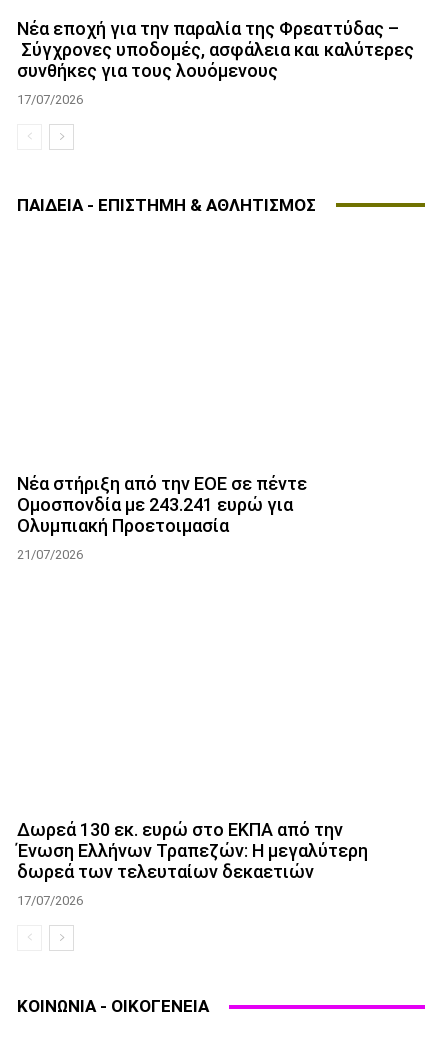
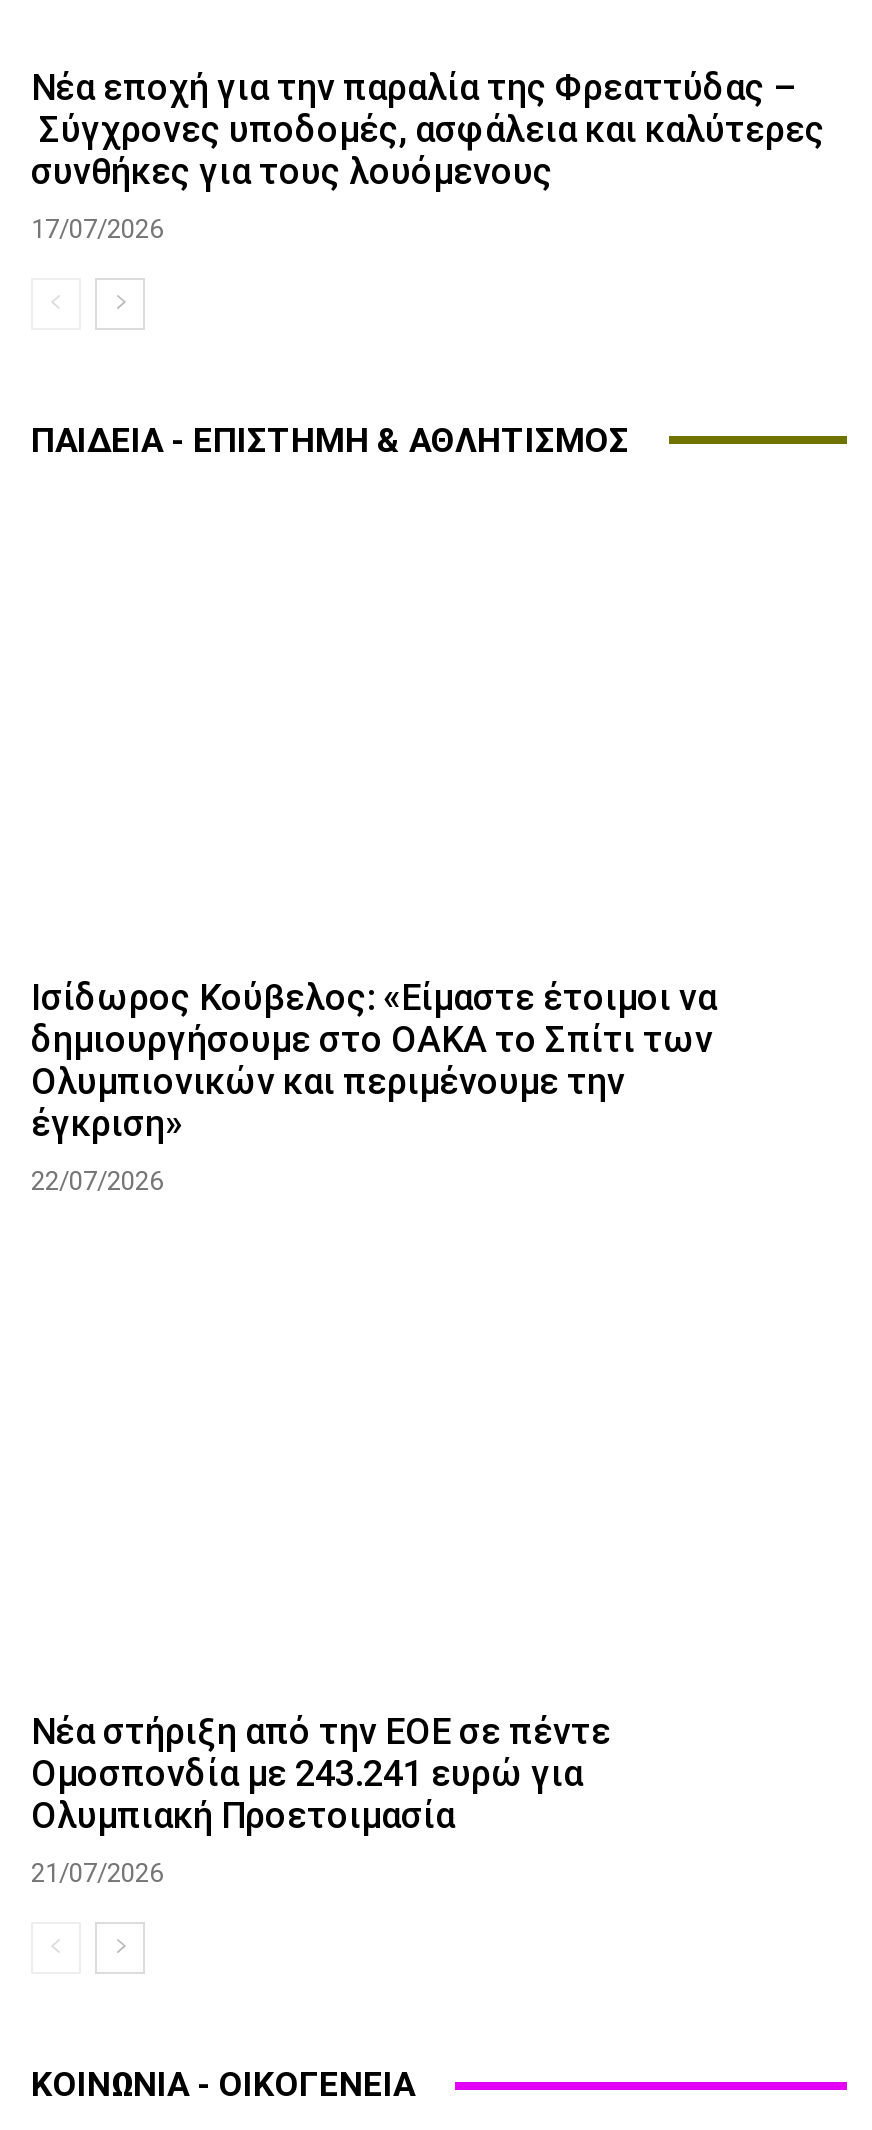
none -> [31,977,717,1197] Ισίδωρος Κούβελος: «Είμαστε έτοιμοι να | δημιουργήσουμε στο ΟΑΚΑ το Σπίτι των | Ολυμπιονικών και περιμένουμε την | έγκριση» | 22/07/2026
moved [17,473,307,562] -> [31,1710,611,1888]: Νέα στήριξη από την ΕΟΕ σε πέντε | Ομοσπονδία με 243.241 ευρώ για | Ολυμπιακή Προετοιμασία | 21/07/2026
[17,819,368,908] Δωρεά 130 εκ. ευρώ στο ΕΚΠΑ από την | Ένωση Ελλήνων Τραπεζών: Η μεγαλύτερη | δωρεά των τελευταίων δεκαετιών | 17/07/2026 -> none

